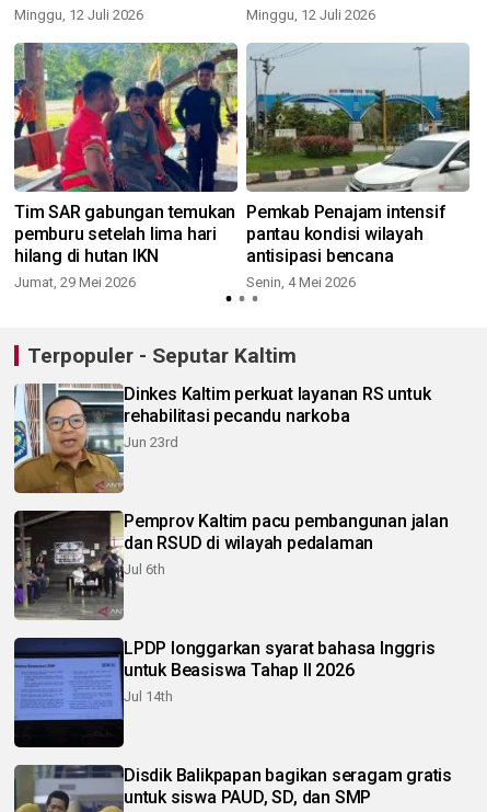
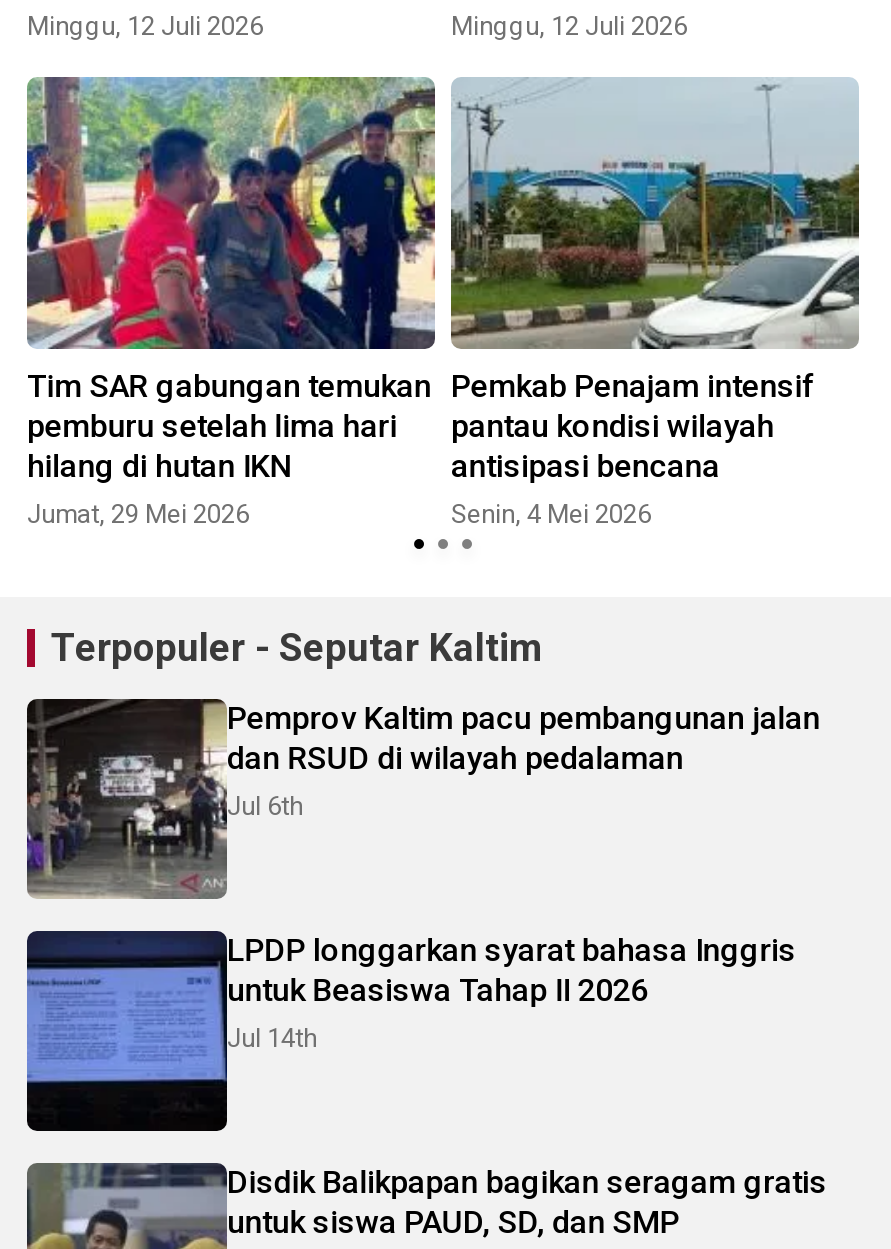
[13,382,431,493] [image] | Dinkes Kaltim perkuat layanan RS untuk | rehabilitasi pecandu narkoba | Jun 23rd -> none

